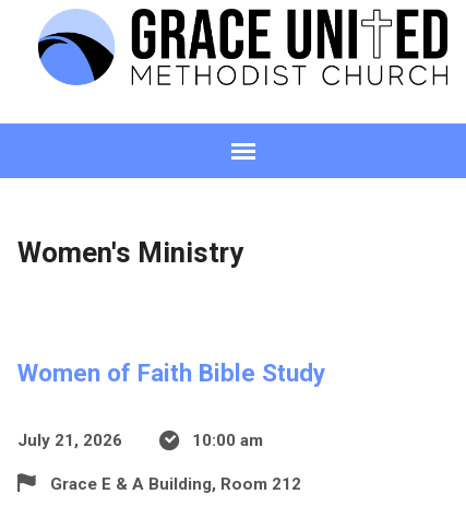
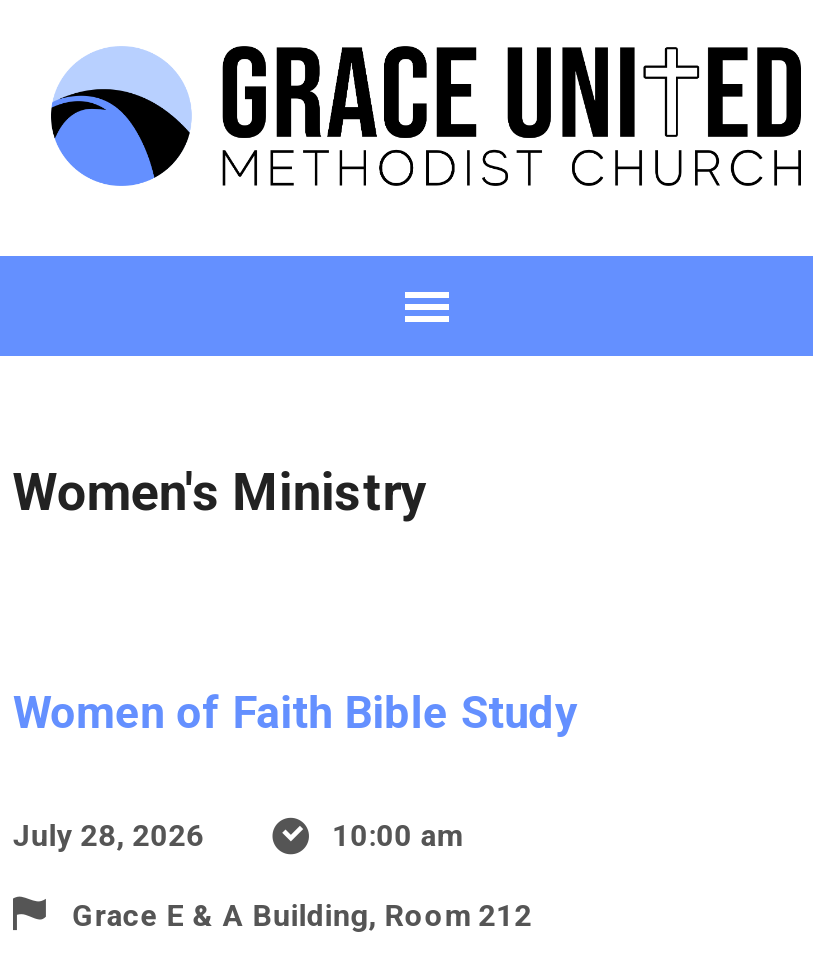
[17,431,122,450] July 21, 2026 -> [12,818,204,854] July 28, 2026

